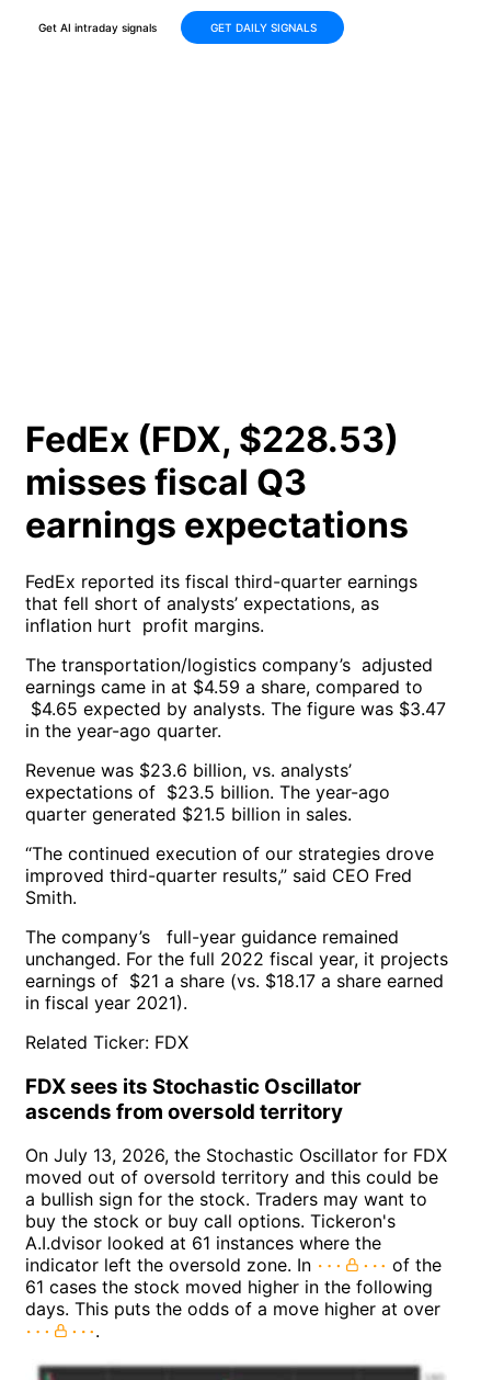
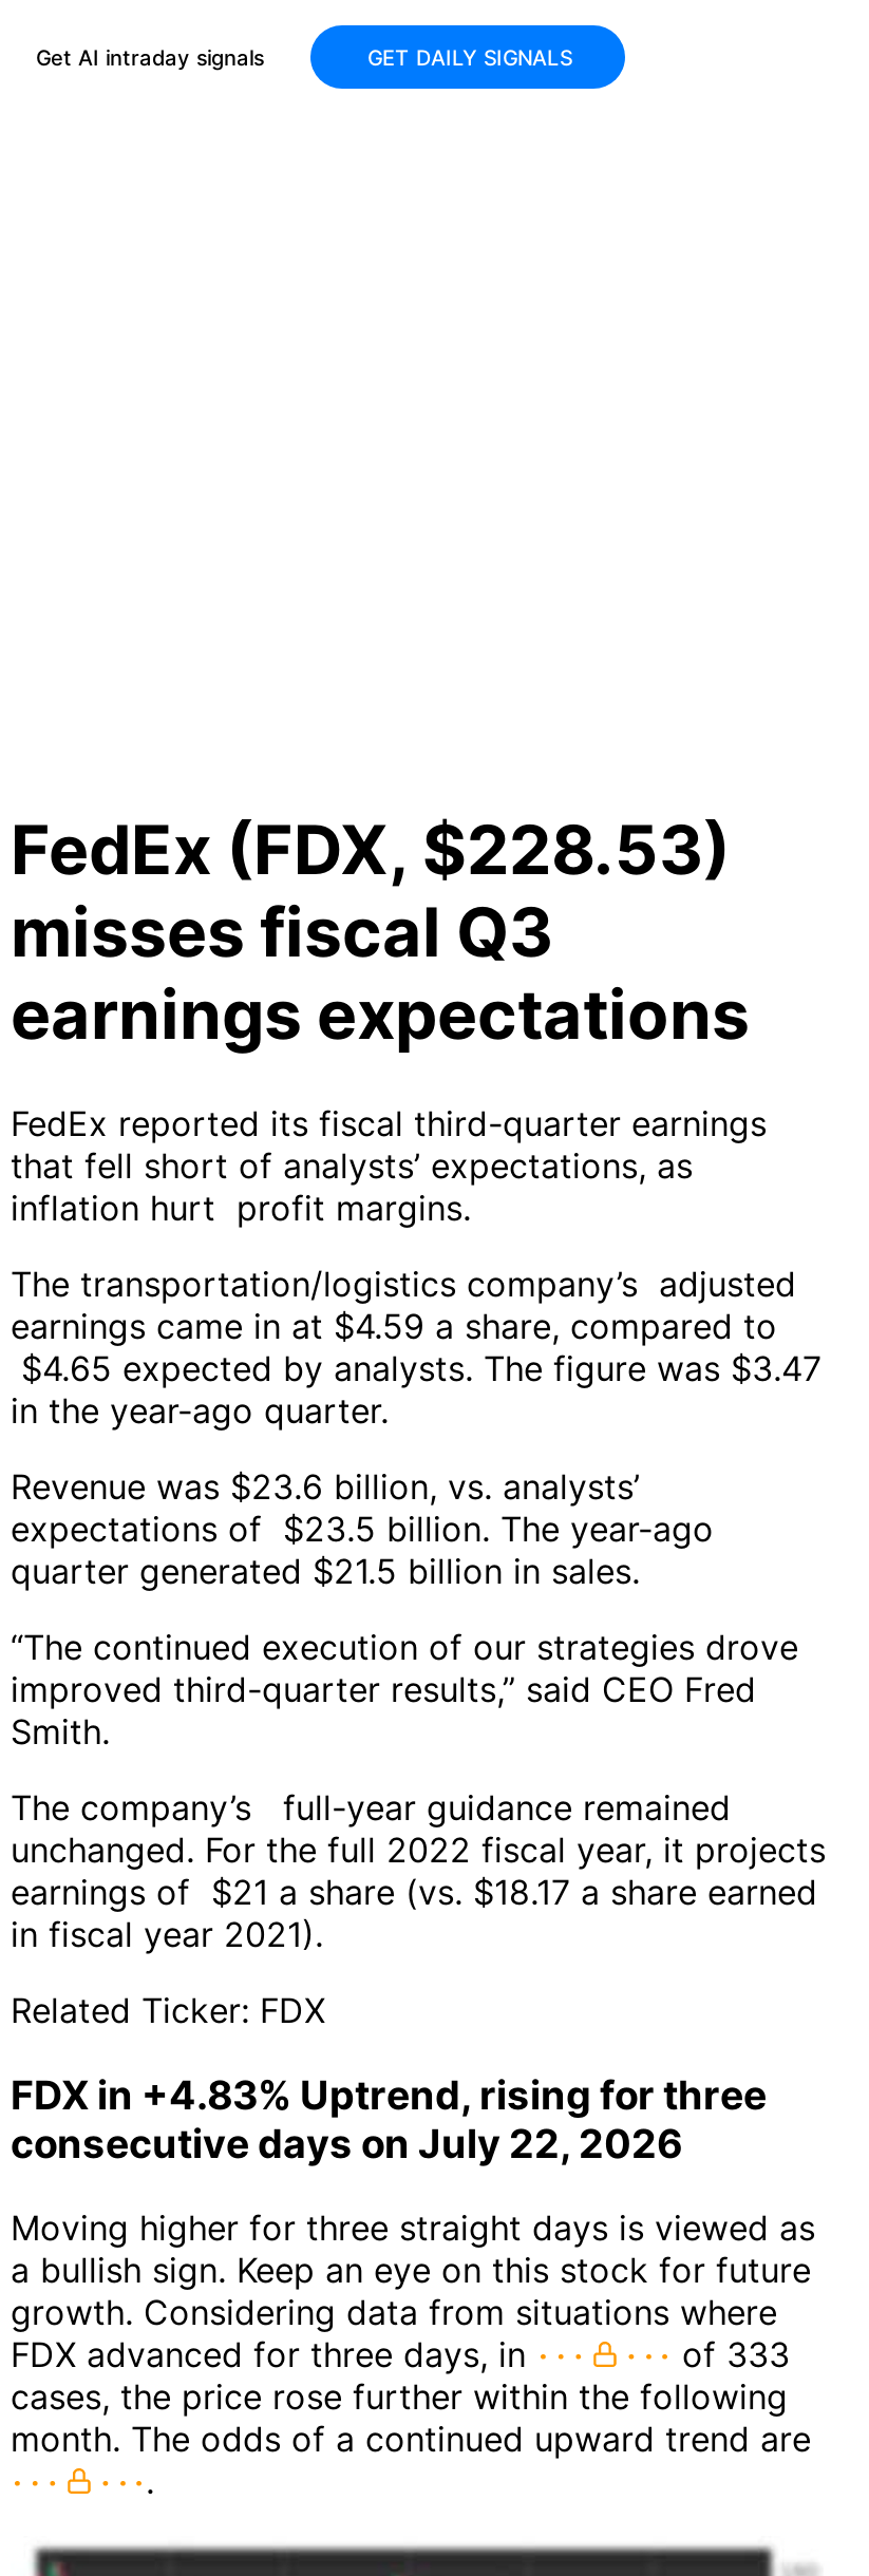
[25,1074,362,1124] FDX sees its Stochastic Oscillator | ascends from oversold territory -> [11,2071,767,2168] FDX in +4.83% Uptrend, rising for three | consecutive days on July 22, 2026
[25,1144,447,1320] On July 13, 2026, the Stochastic Oscillator for FDX | moved out of oversold territory and this could be | a bullish sign for the stock. Traders may want to | buy the stock or buy call options. Tickeron's | A.I.dvisor looked at 61 instances where the | indicator left the oversold zone. In | of the | 61 cases the stock moved higher in the following | days. This puts the odds of a move higher at over -> [11,2207,815,2461] Moving higher for three straight days is viewed as | a bullish sign. Keep an eye on this stock for future | growth. Considering data from situations where | FDX advanced for three days, in | of 333 | cases, the price rose further within the following | month. The odds of a continued upward trend are

